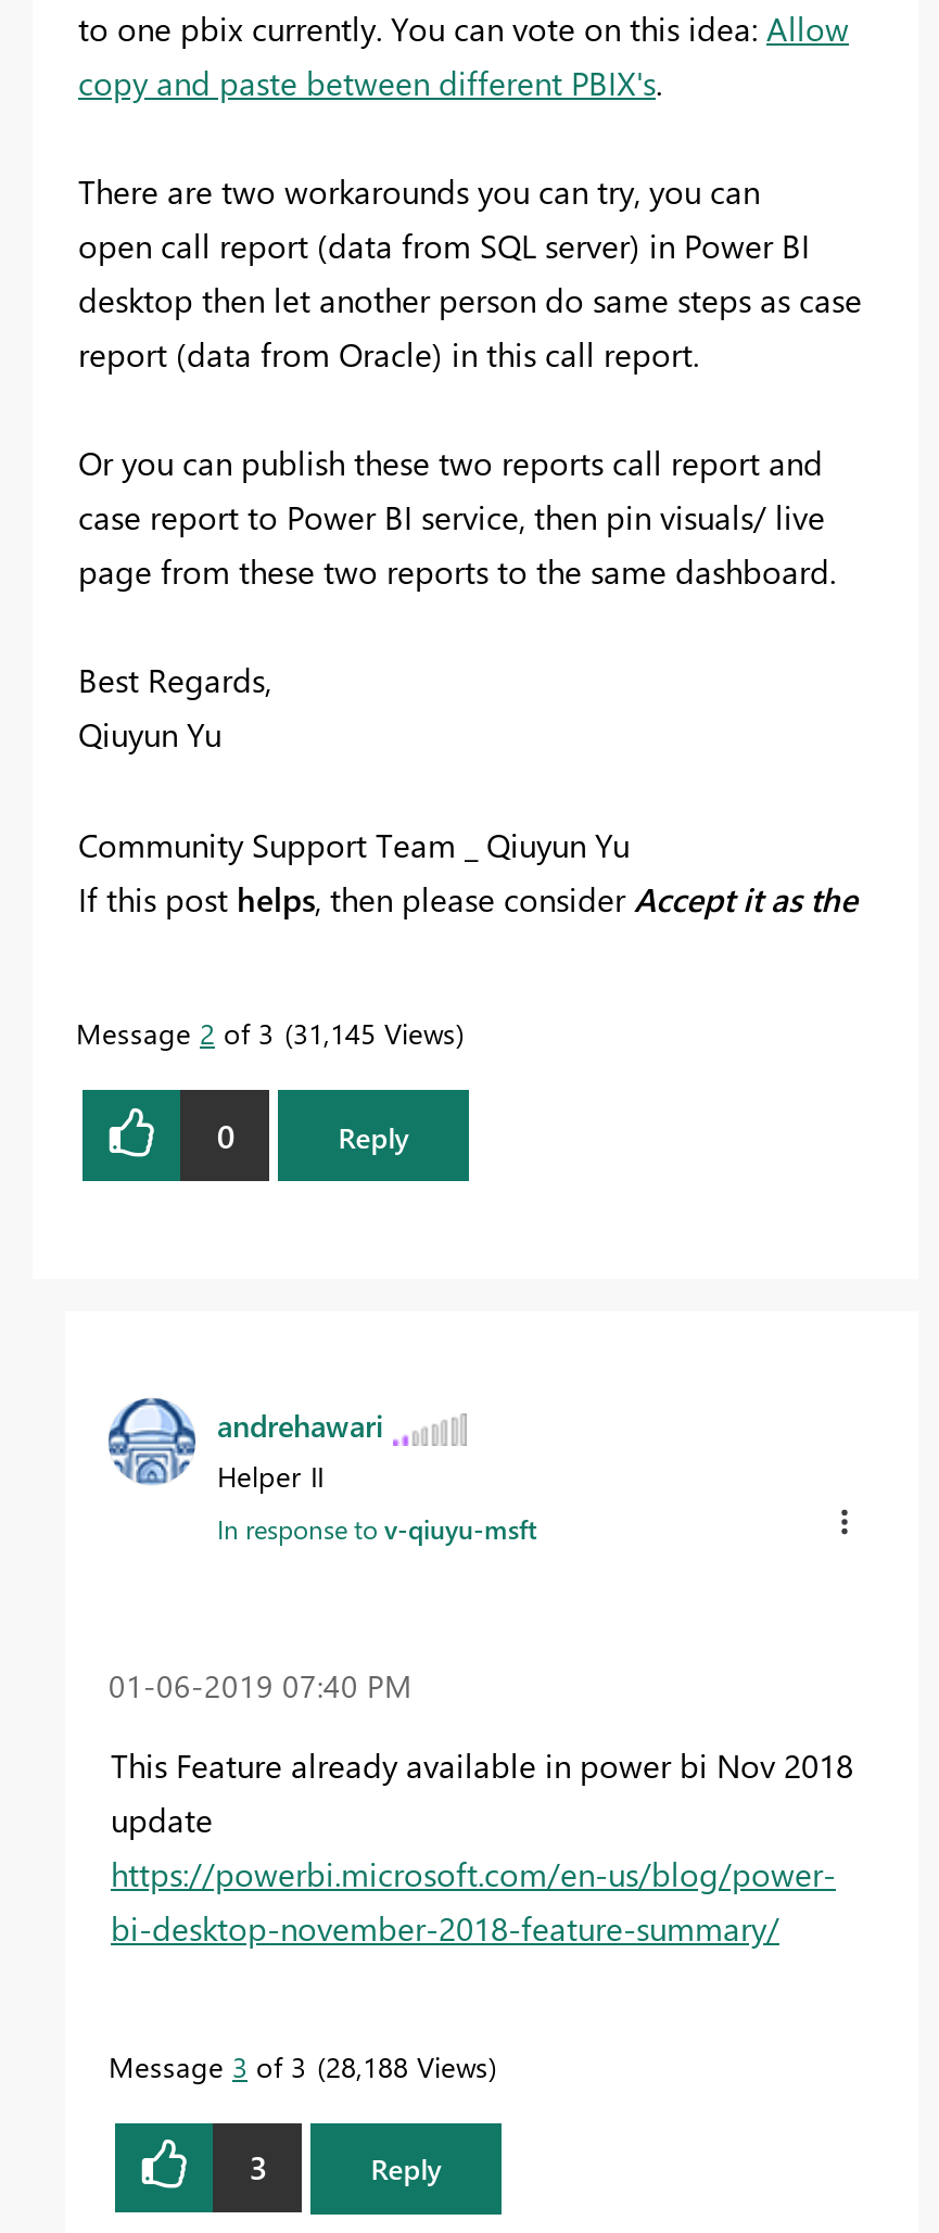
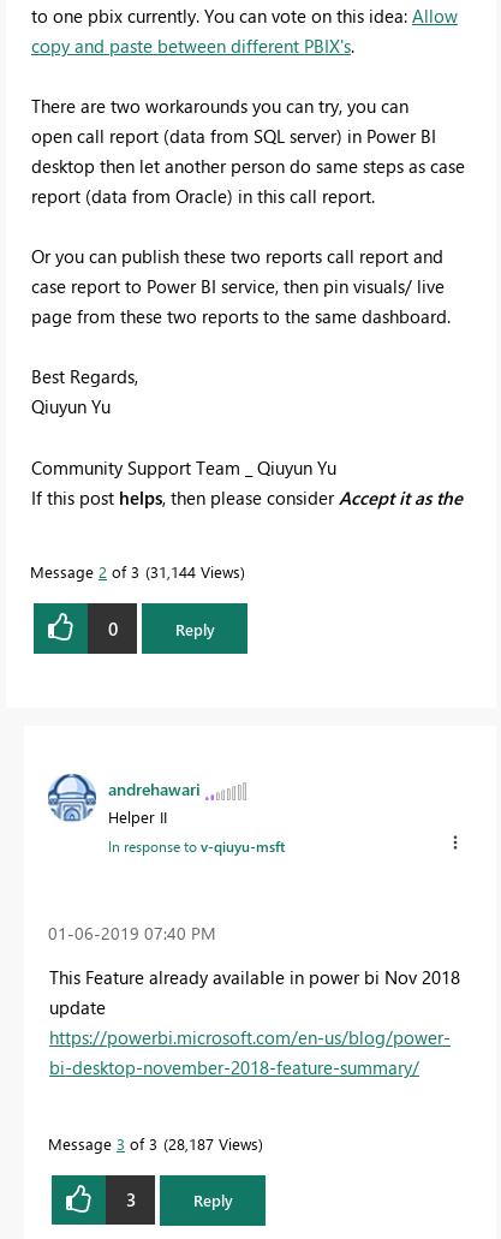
[76,1014,456,1051] Message 2 of 3 31,145 Views -> [30,561,240,582] Message 2 of 3 31,144 Views
[109,2046,488,2083] Message 3 of 3 28,188 Views -> [48,1133,258,1153] Message 3 of 3 28,187 Views

